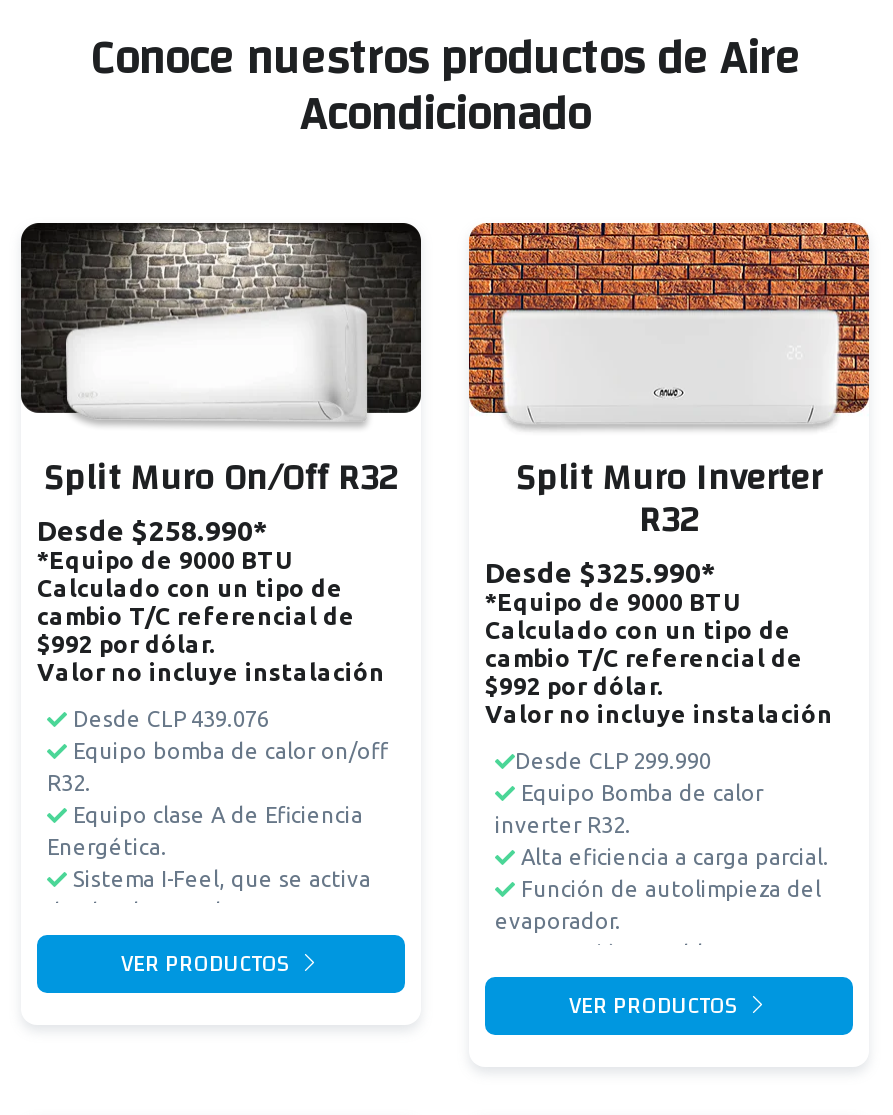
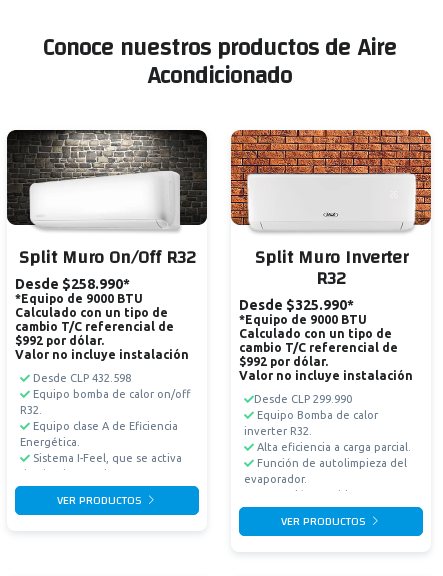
[67,706,269,730] Desde CLP 439.076 -> [30,372,131,384] Desde CLP 432.598

